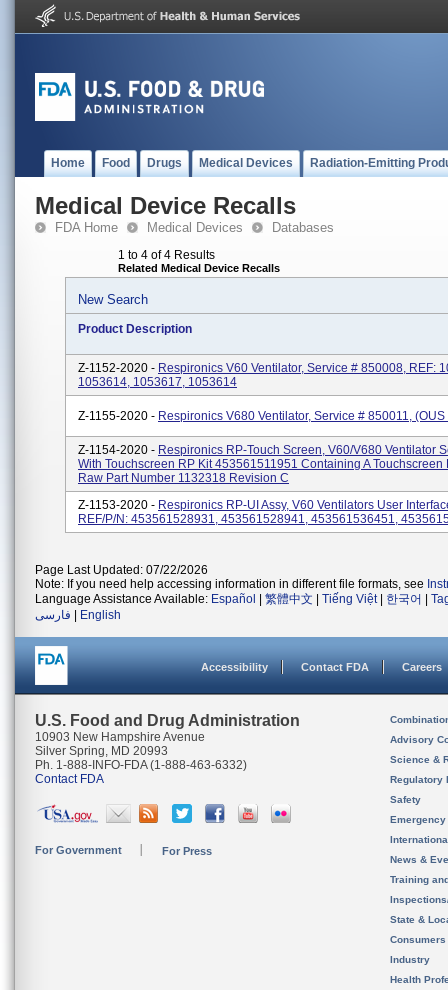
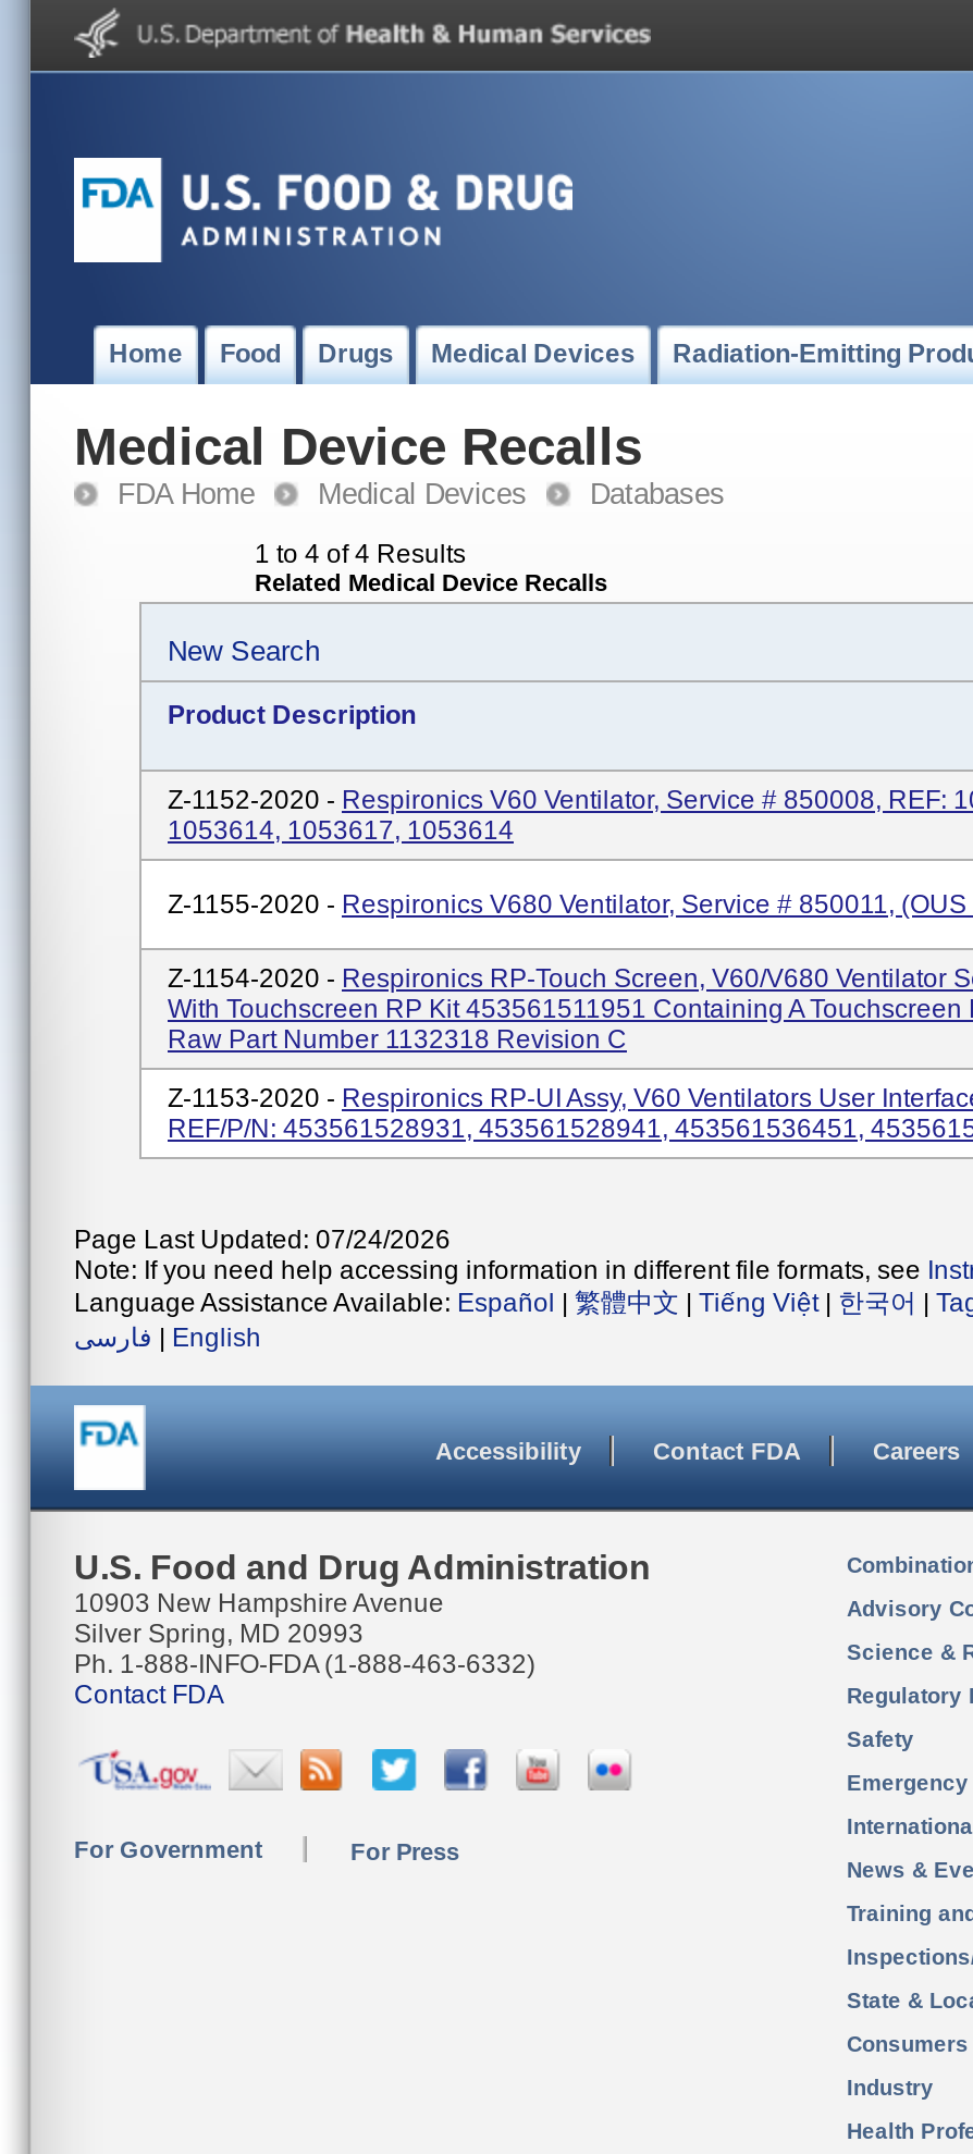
[35,563,208,577] Page Last Updated: 07/22/2026 -> [74,1224,451,1255] Page Last Updated: 07/24/2026

